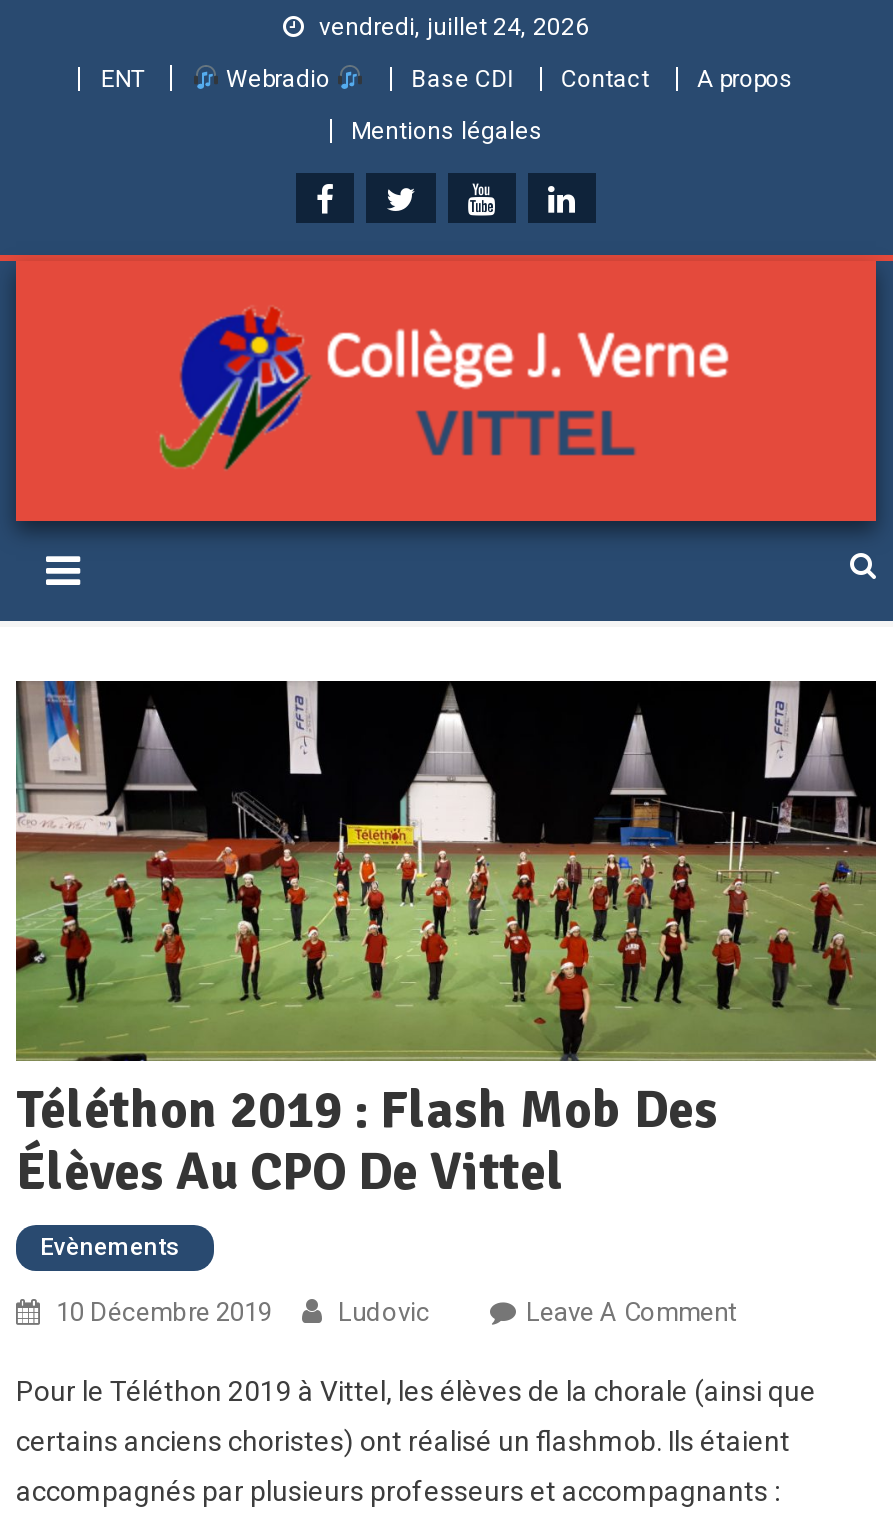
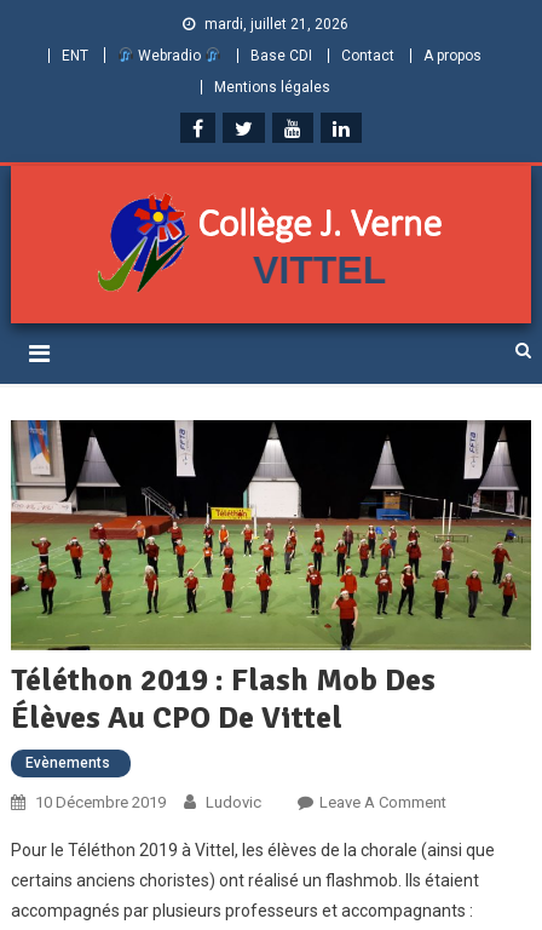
[319,13,589,41] vendredi, juillet 24, 2026 -> [204,16,348,33] mardi, juillet 21, 2026

